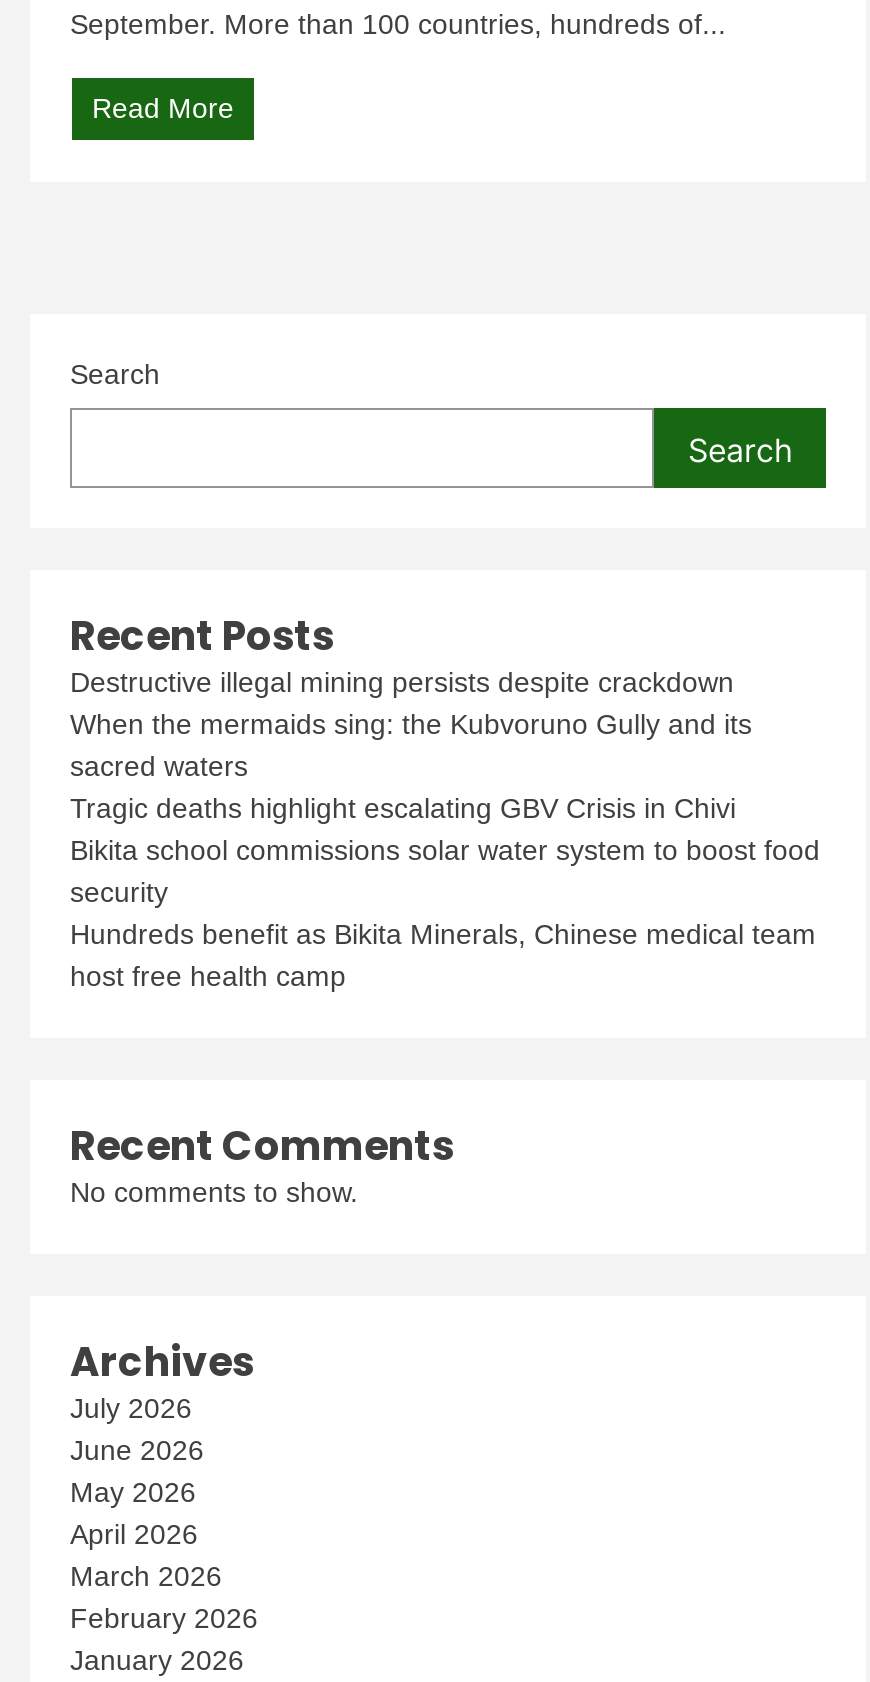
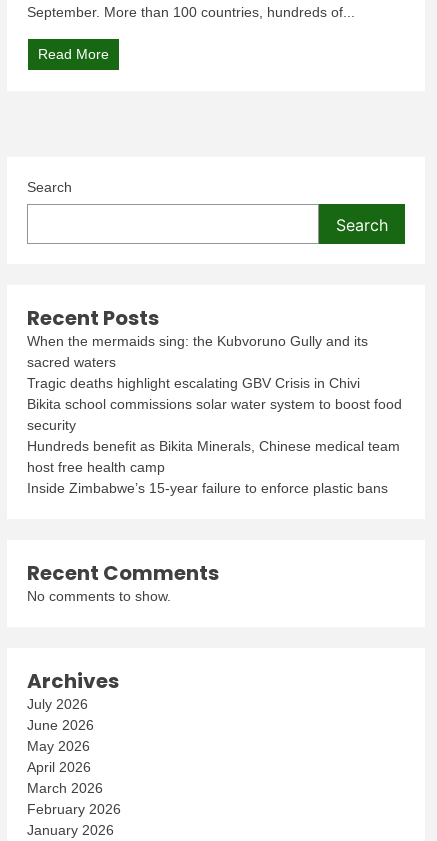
[70,665,734,697] Destructive illegal mining persists despite crackdown -> none
moved [70,707,820,991] -> [27,333,402,475]: When the mermaids sing: the Kubvoruno Gully and its | sacred waters | Tragic deaths highlight escalating GBV Crisis in Chivi | Bikita school commissions solar water system to boost food | security | Hundreds benefit as Bikita Minerals, Chinese medical team | host free health camp
none -> [27,480,388,496] Inside Zimbabwe’s 15-year failure to enforce plastic bans

